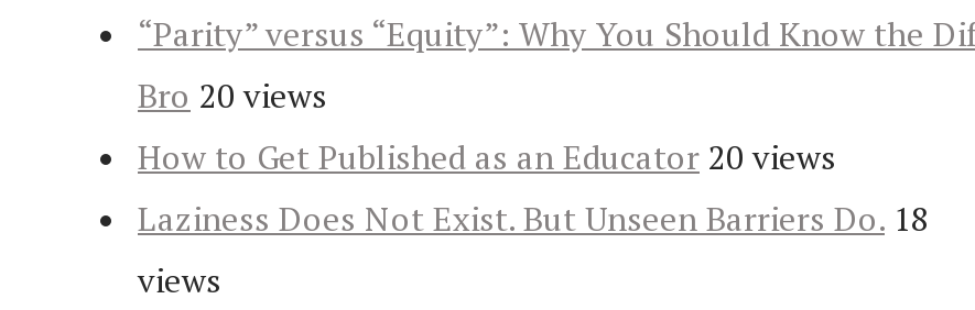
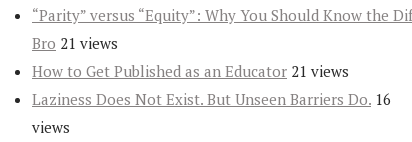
[138,72,327,116] Bro 20 views -> [32,33,118,53] Bro 21 views
[138,134,836,178] How to Get Published as an Educator 20 views -> [32,61,349,81] How to Get Published as an Educator 21 views
[138,195,929,239] Laziness Does Not Exist. But Unseen Barriers Do. 18 -> [32,89,391,109] Laziness Does Not Exist. But Unseen Barriers Do. 16

